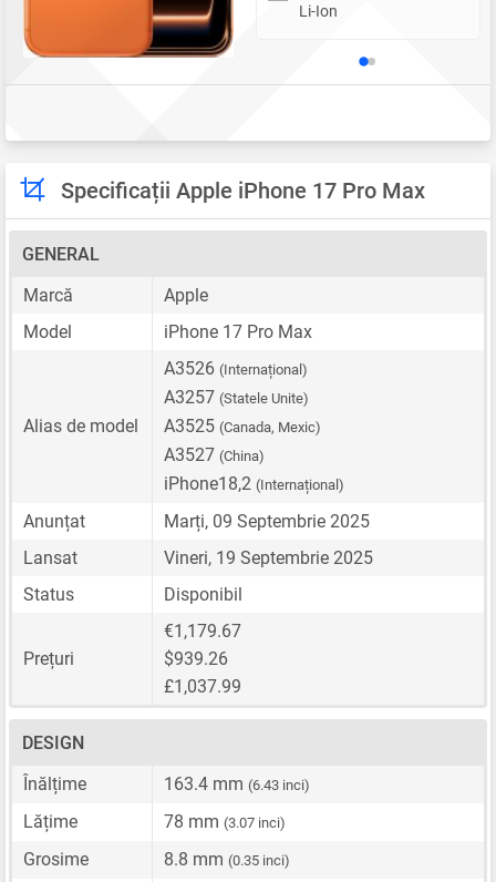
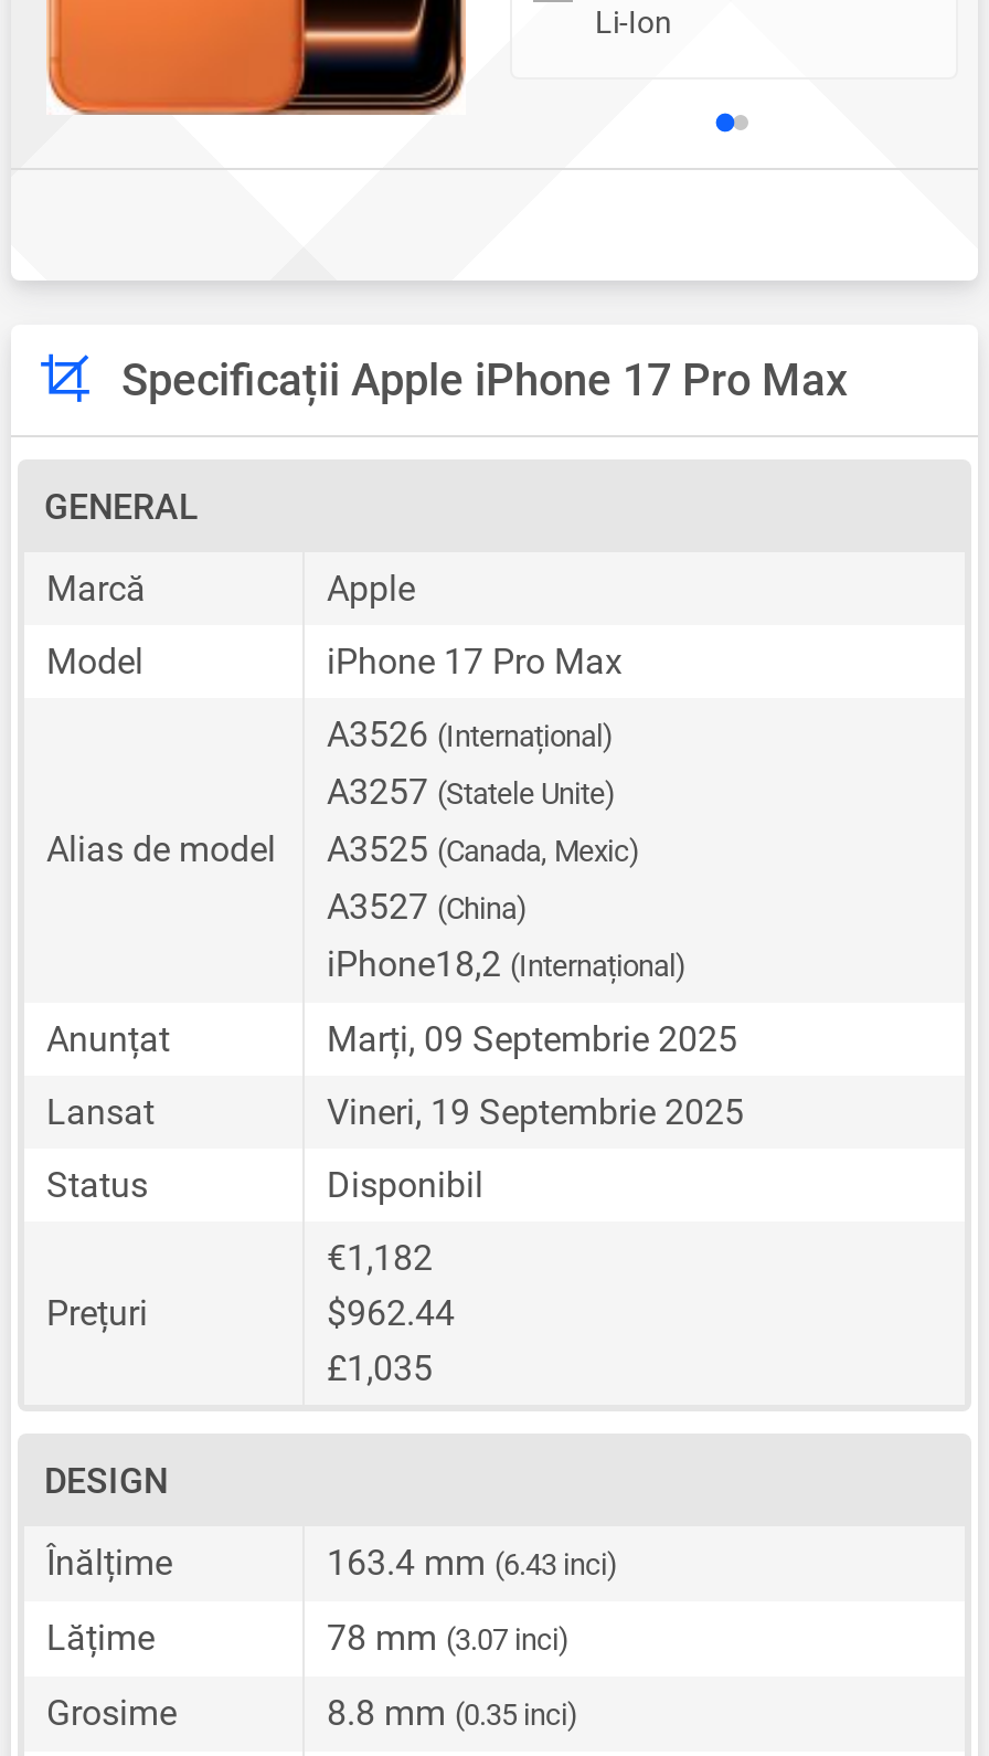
[164,621,241,642] €1,179.67 -> [327,1237,433,1279] €1,182
[164,648,228,669] $939.26 -> [327,1292,455,1334] $962.44
[164,676,241,697] £1,037.99 -> [327,1348,433,1390] £1,035

